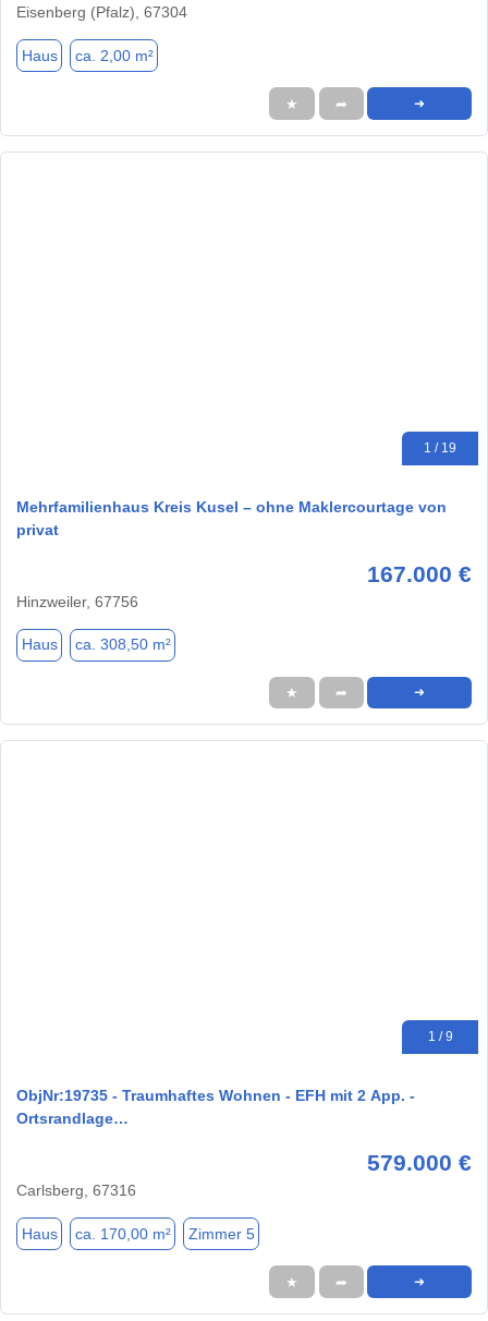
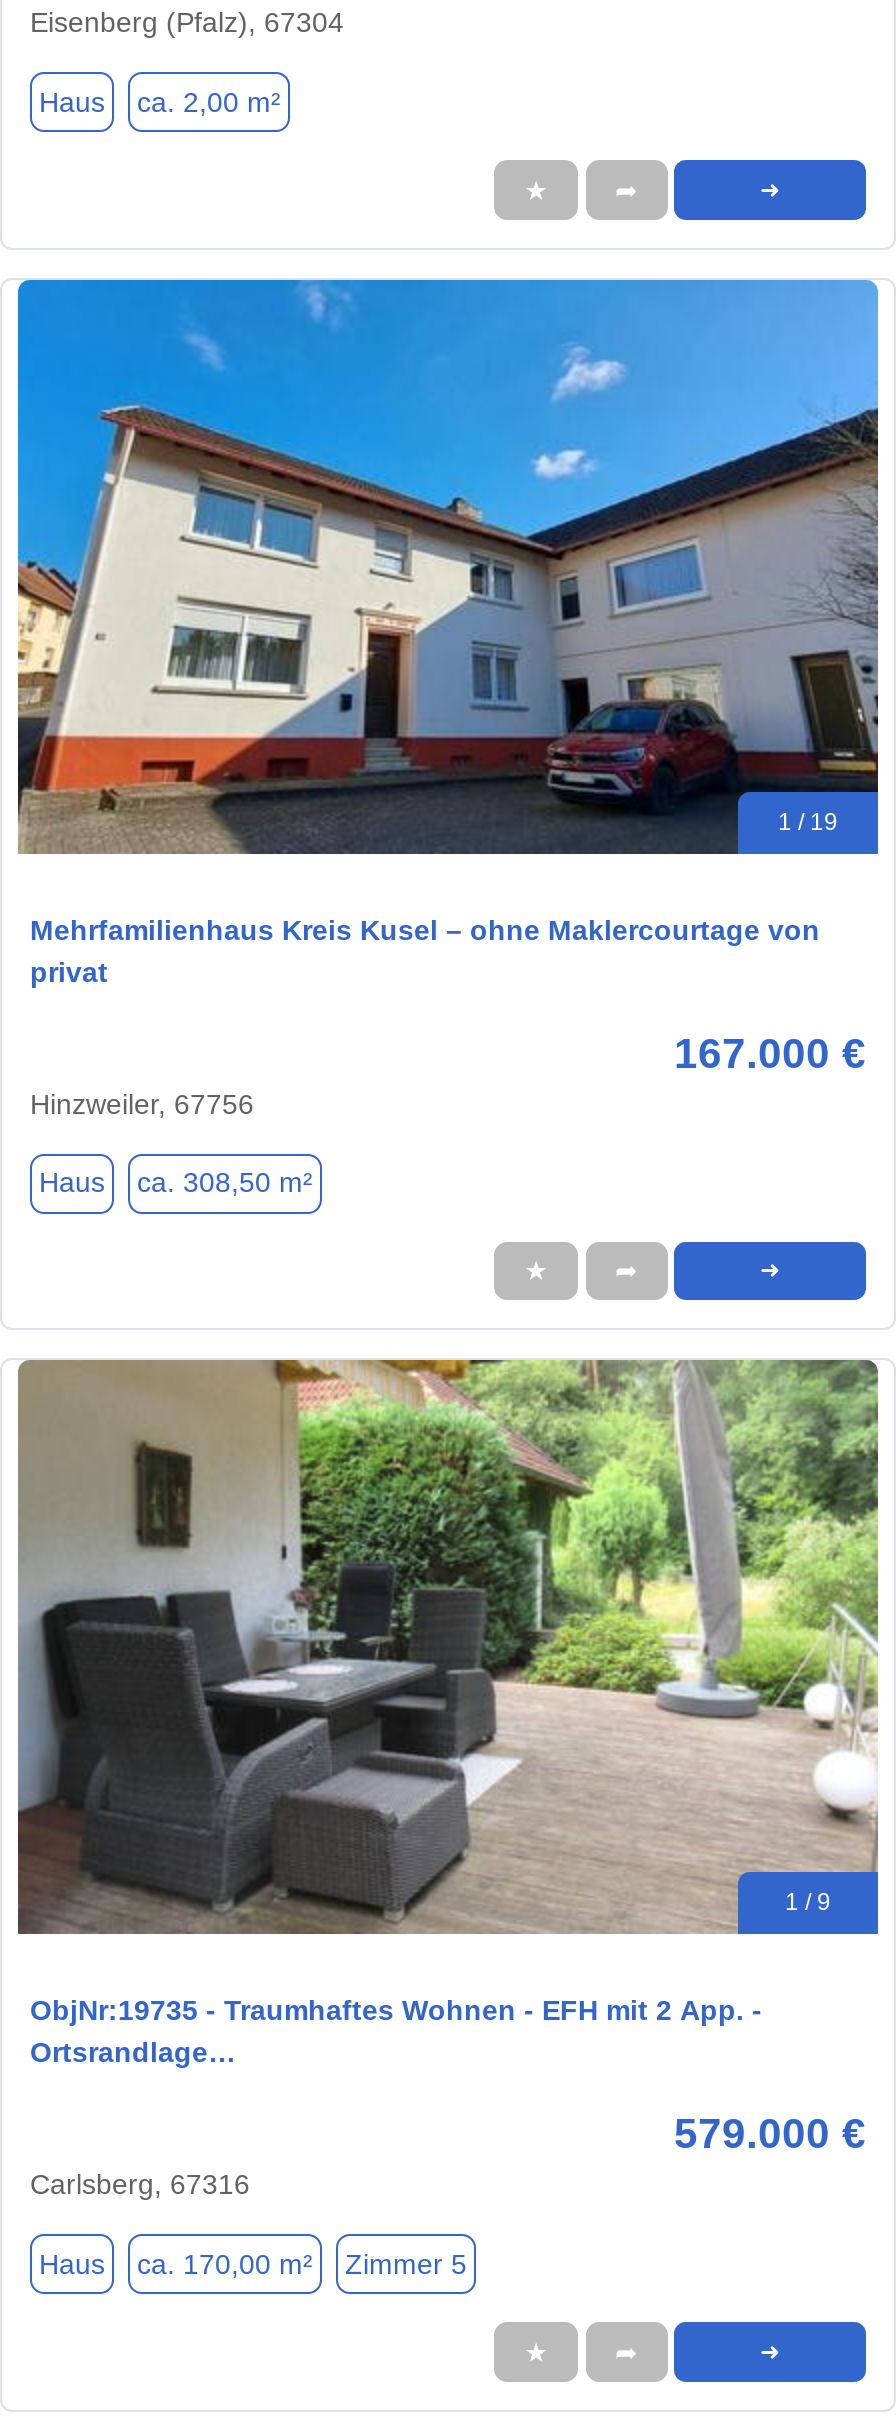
none -> [16,278,880,856] [image]
none -> [16,1358,880,1936] [image]

